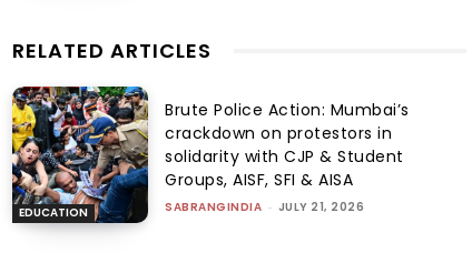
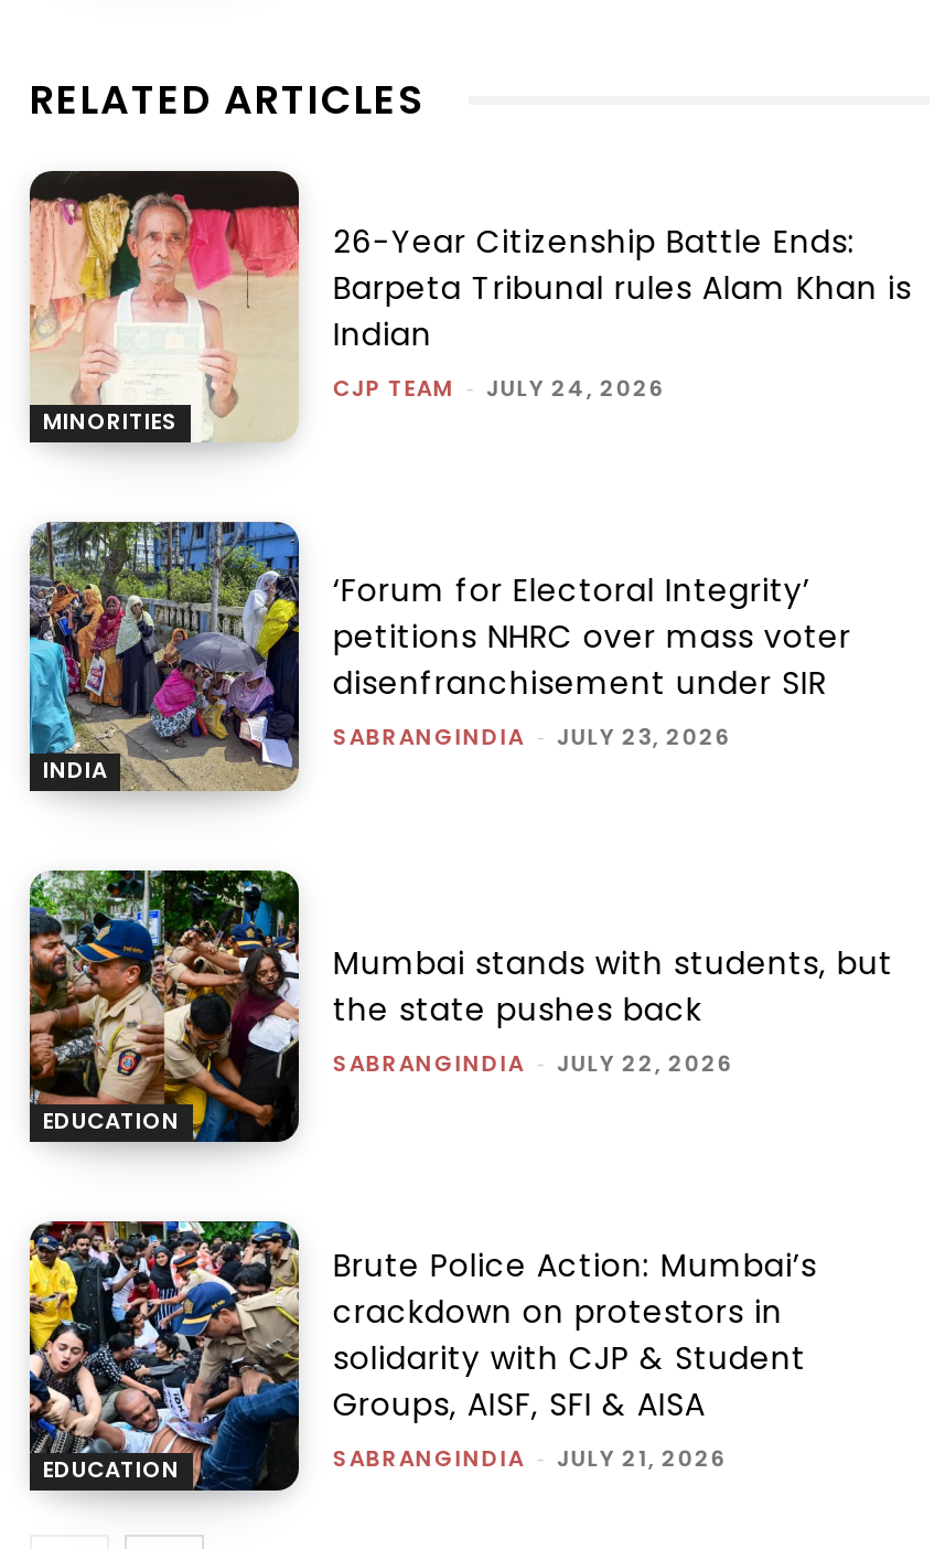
none -> [25,520,301,802] [image] | INDIA
none -> [25,868,303,1155] [image] | EDUCATION
none -> [28,169,299,442] [image] | MINORITIES
none -> [333,219,912,404] 26-Year Citizenship Battle Ends: | Barpeta Tribunal rules Alam Khan is | Indian | CJP TEAM - JULY 24, 2026
none -> [333,568,851,754] ‘Forum for Electoral Integrity’ | petitions NHRC over mass voter | disenfranchisement under SIR | SABRANGINDIA - JULY 23, 2026
none -> [333,941,893,1080] Mumbai stands with students, but | the state pushes back | SABRANGINDIA - JULY 22, 2026

